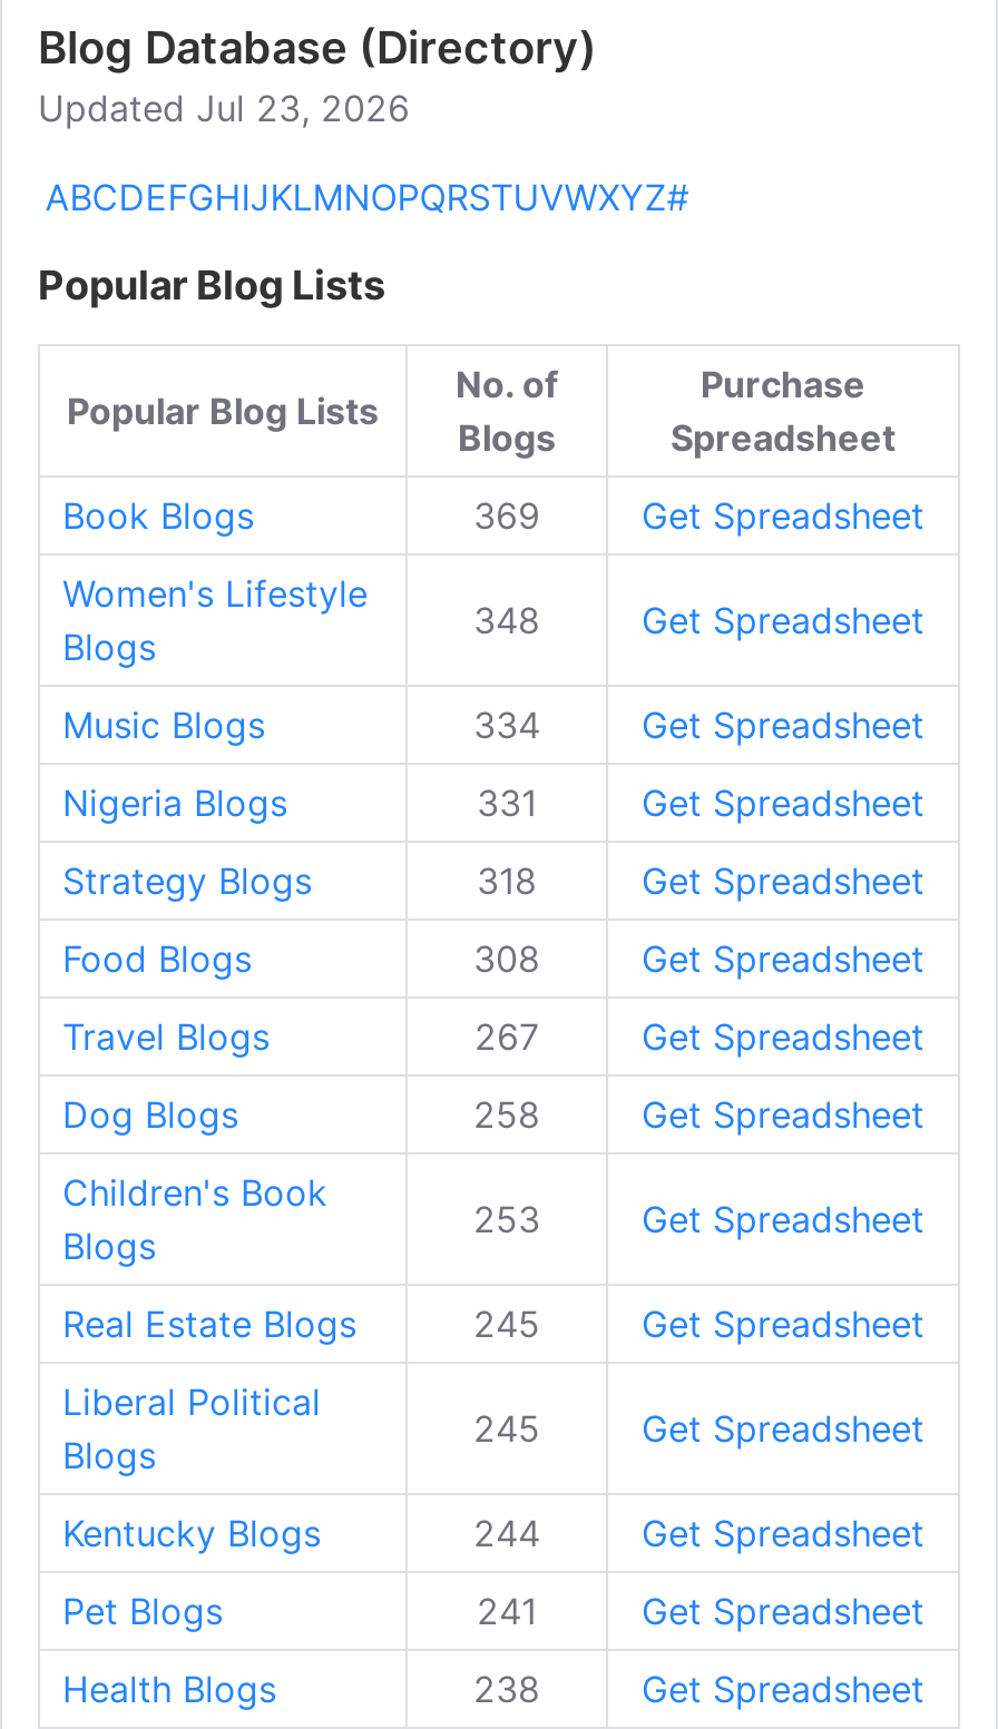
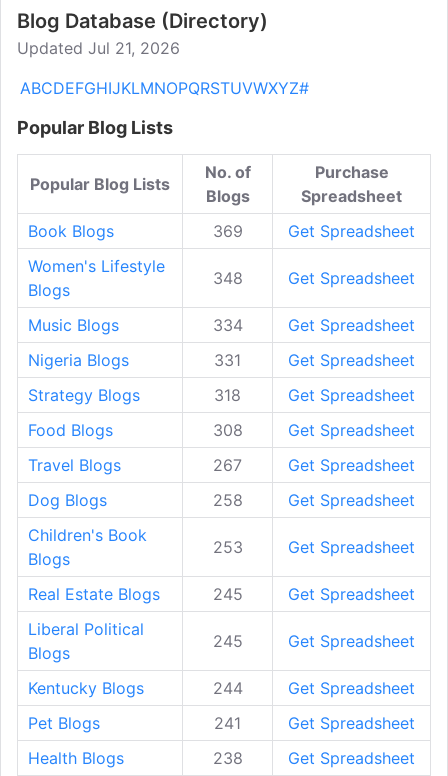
[38,85,410,129] Updated Jul 23, 2026 -> [17,38,180,58] Updated Jul 21, 2026

